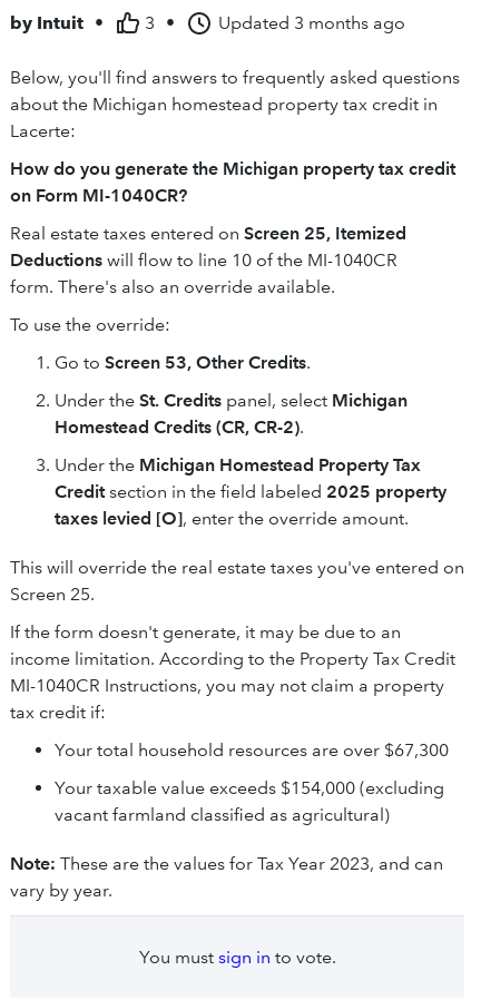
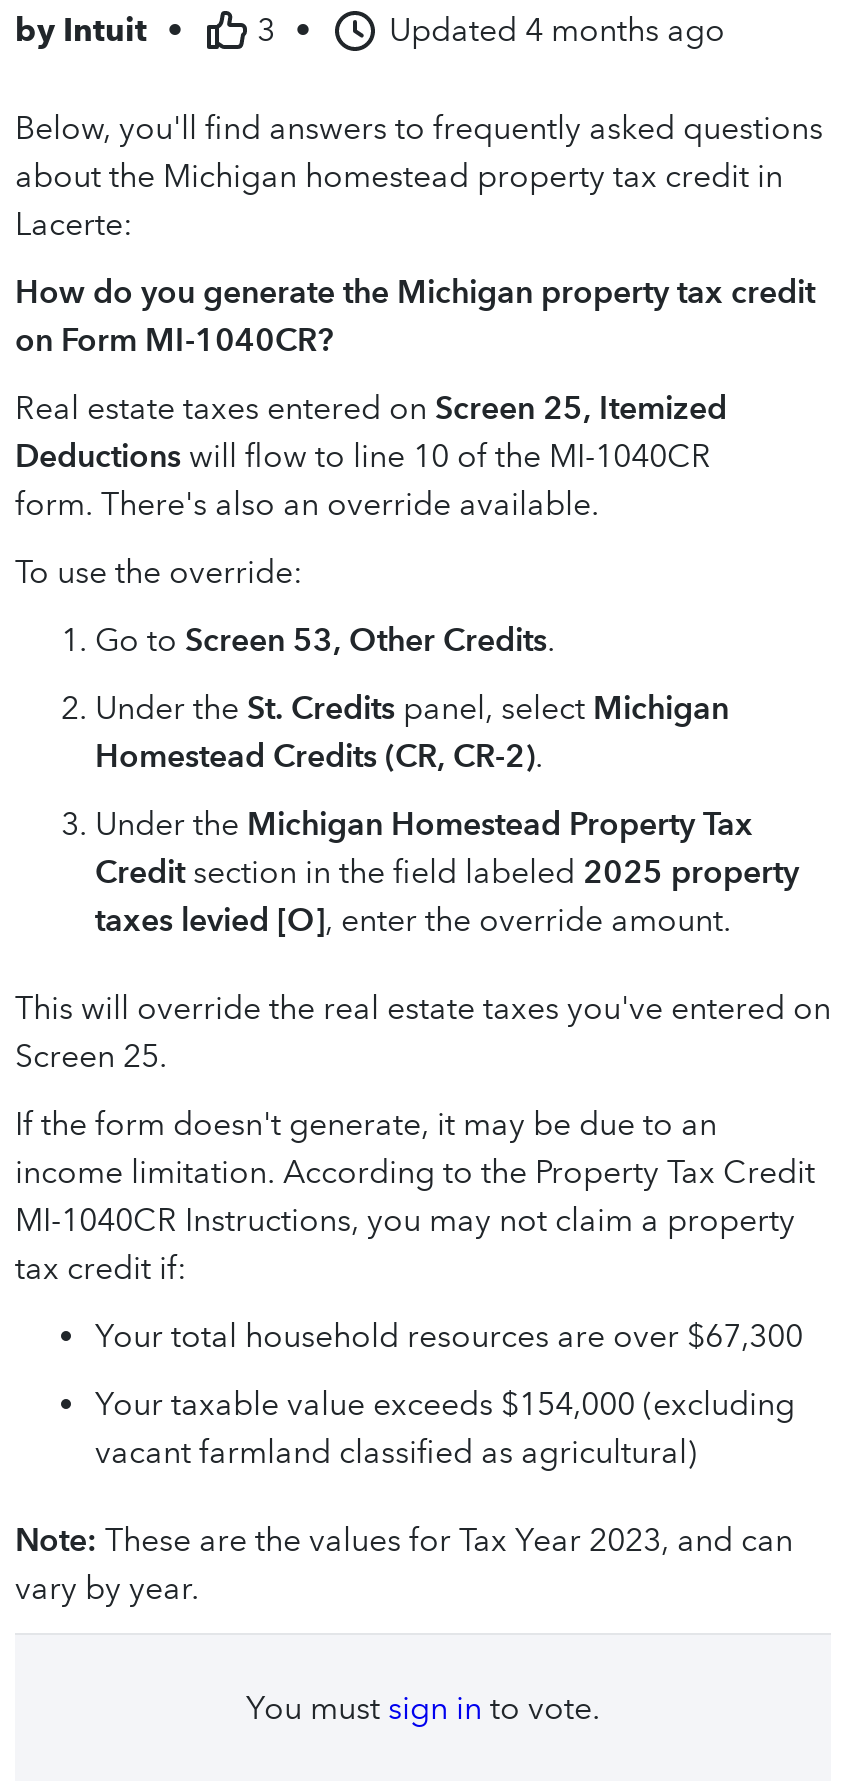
[218,12,405,33] Updated 3 months ago -> [389,11,725,49] Updated 4 months ago

